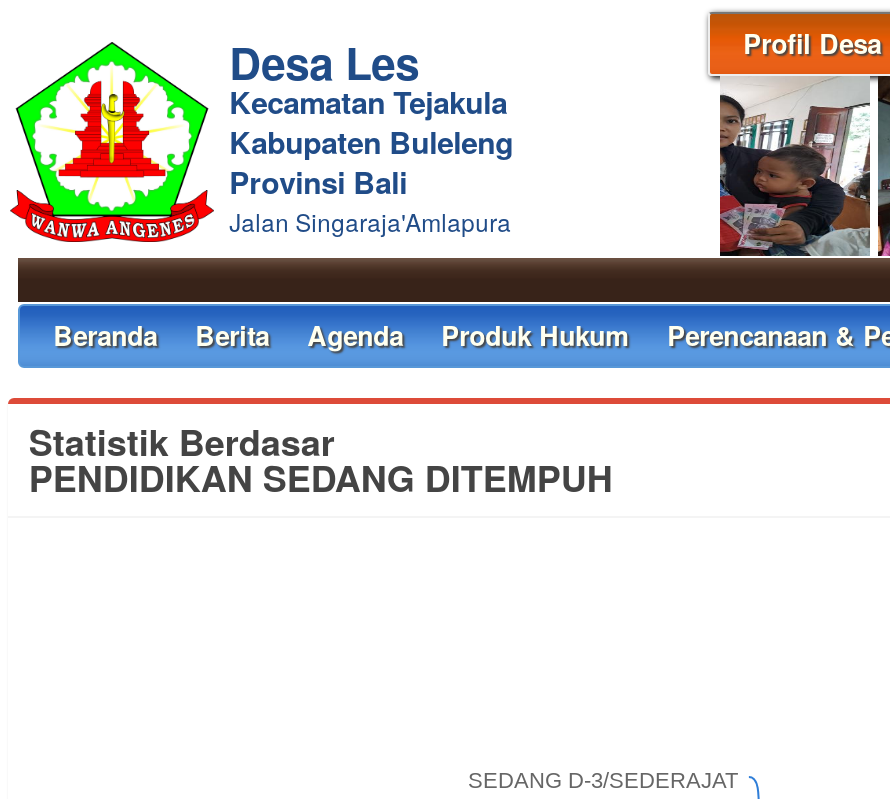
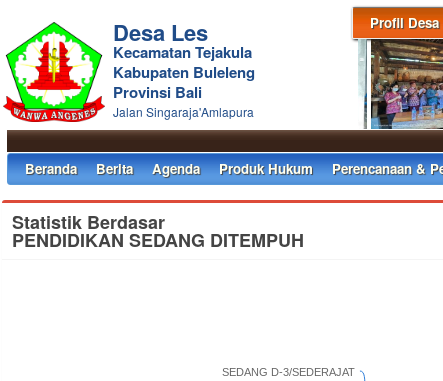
[718,74,884,258] [image] -> [358,38,440,130] [image]

